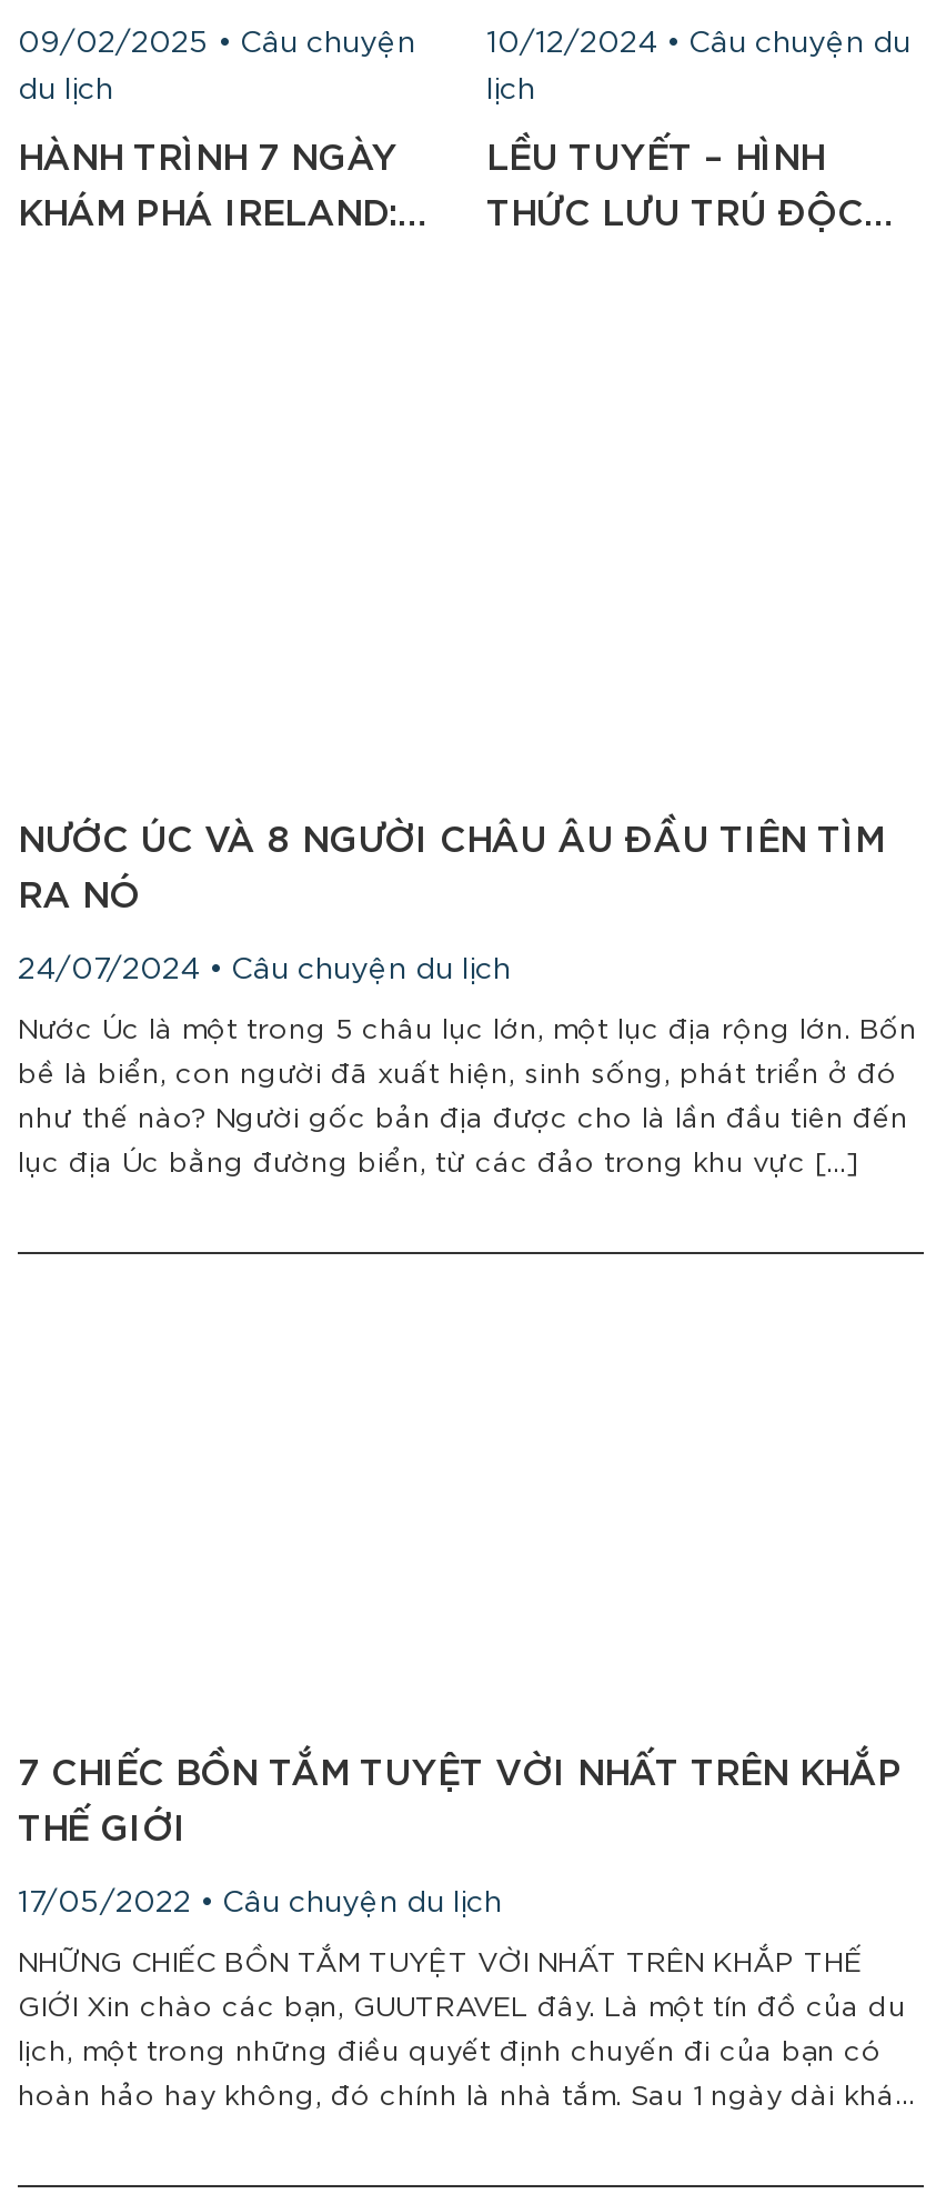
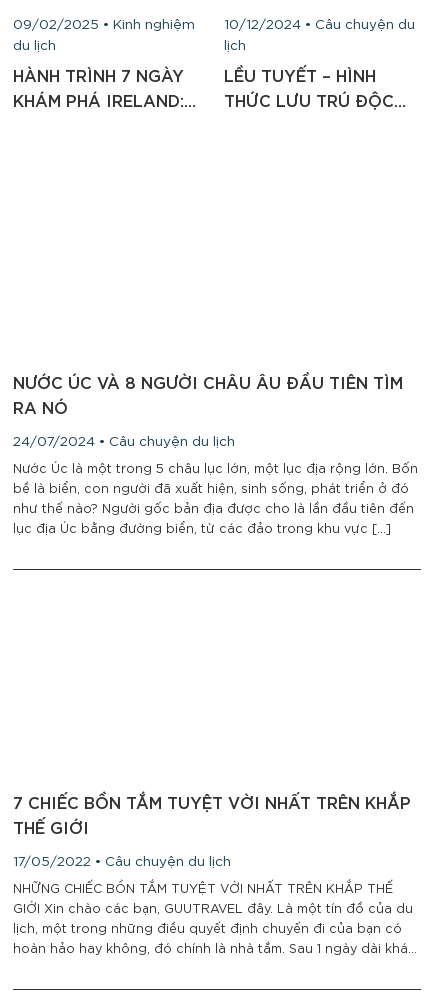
[18,19,910,59] 09/02/2025 • Câu chuyện 10/12/2024 • Câu chuyện du -> [13,14,415,32] 09/02/2025 • Kinh nghiệm 10/12/2024 • Câu chuyện du

